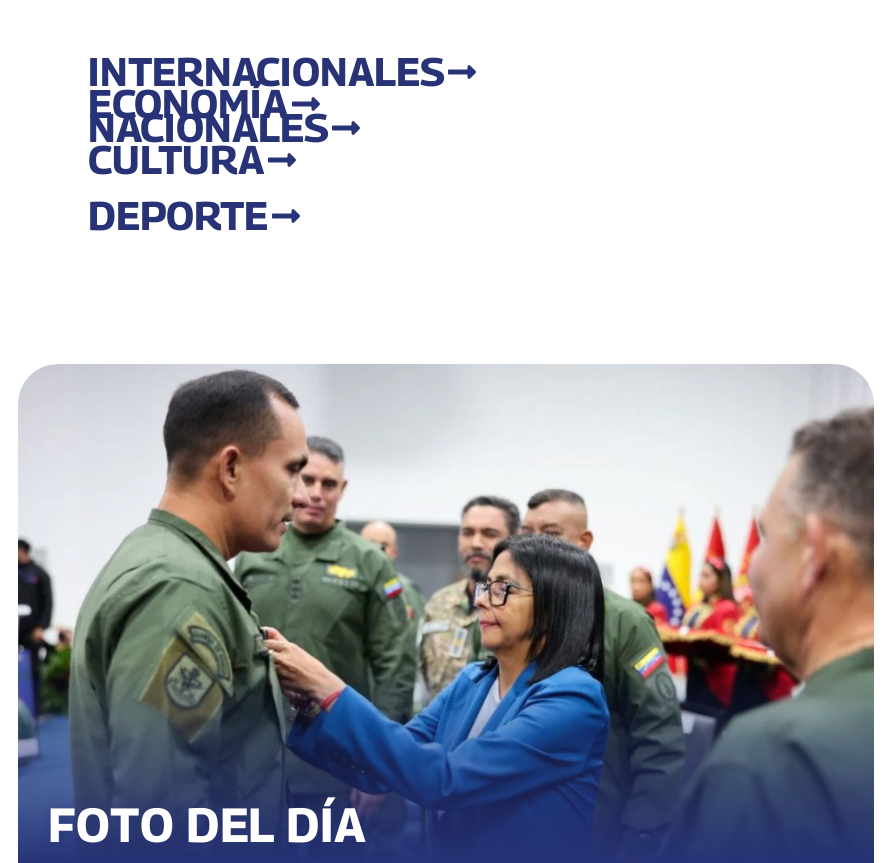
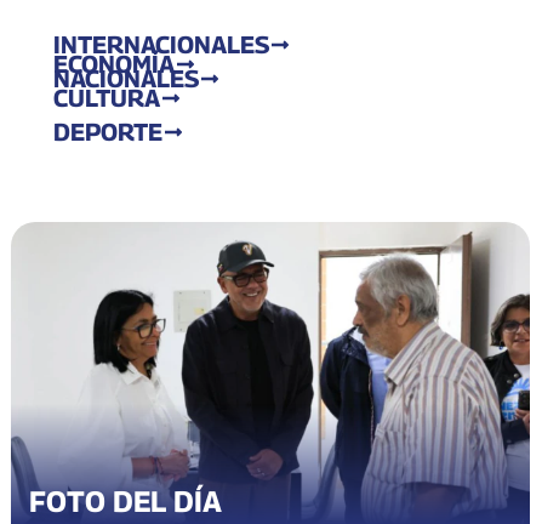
[16,367,876,841] [image] -> [11,224,531,511] [image]

